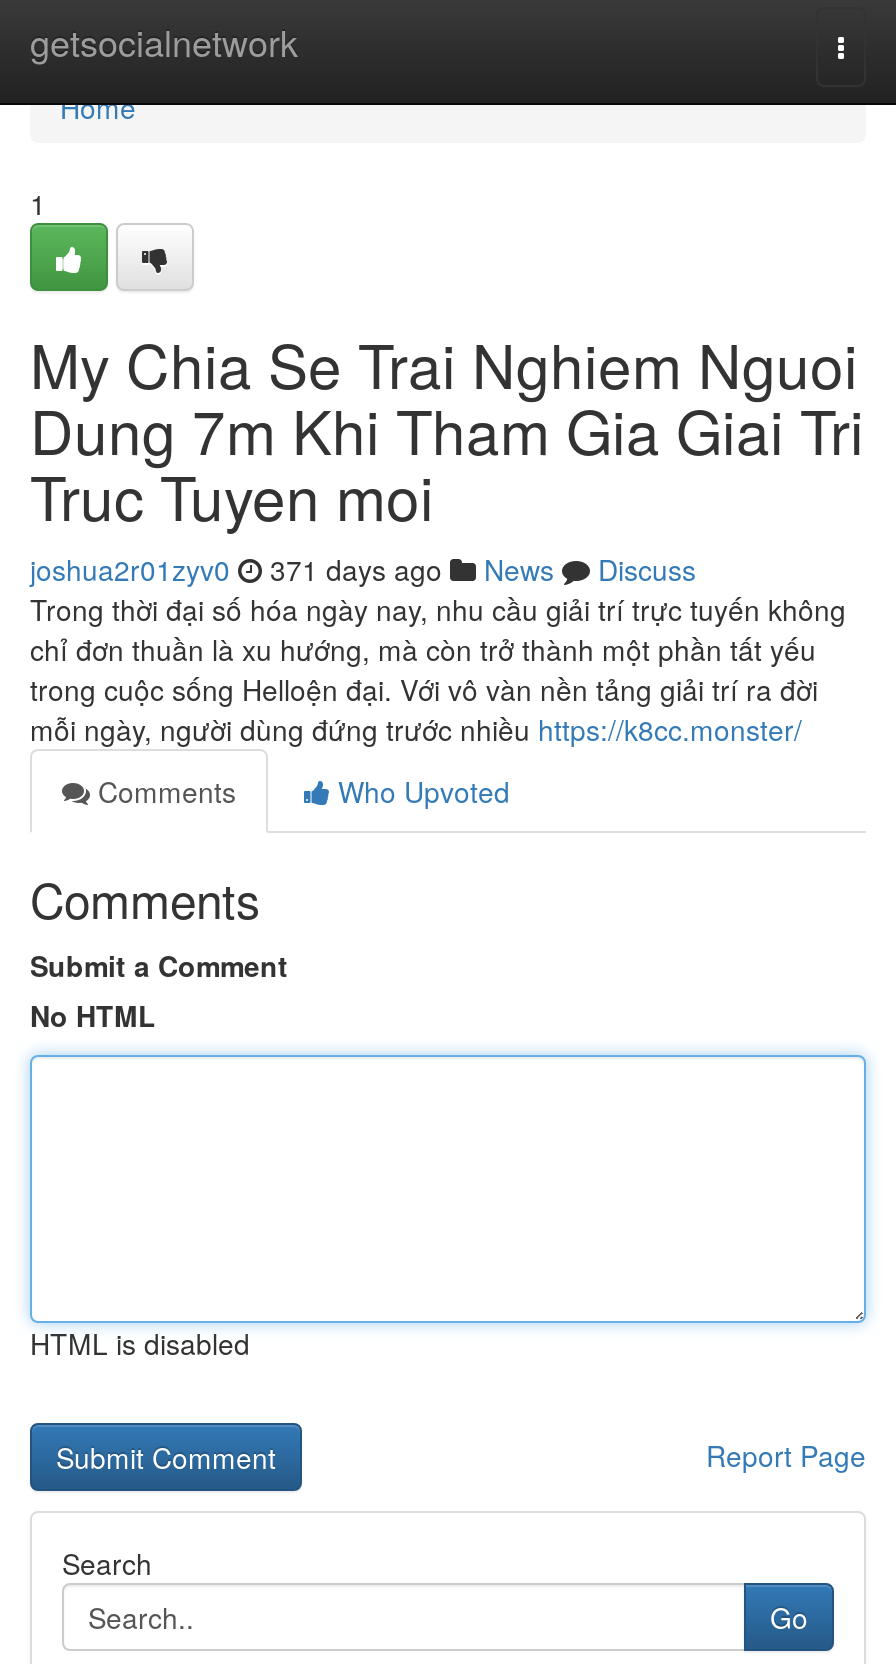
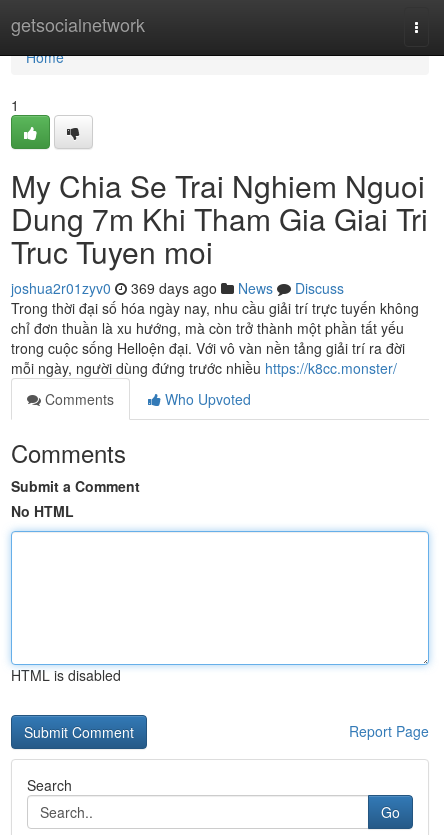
[30,549,696,589] joshua2r01zyv0 371 days ago News Discuss -> [11,278,344,298] joshua2r01zyv0 369 days ago News Discuss

